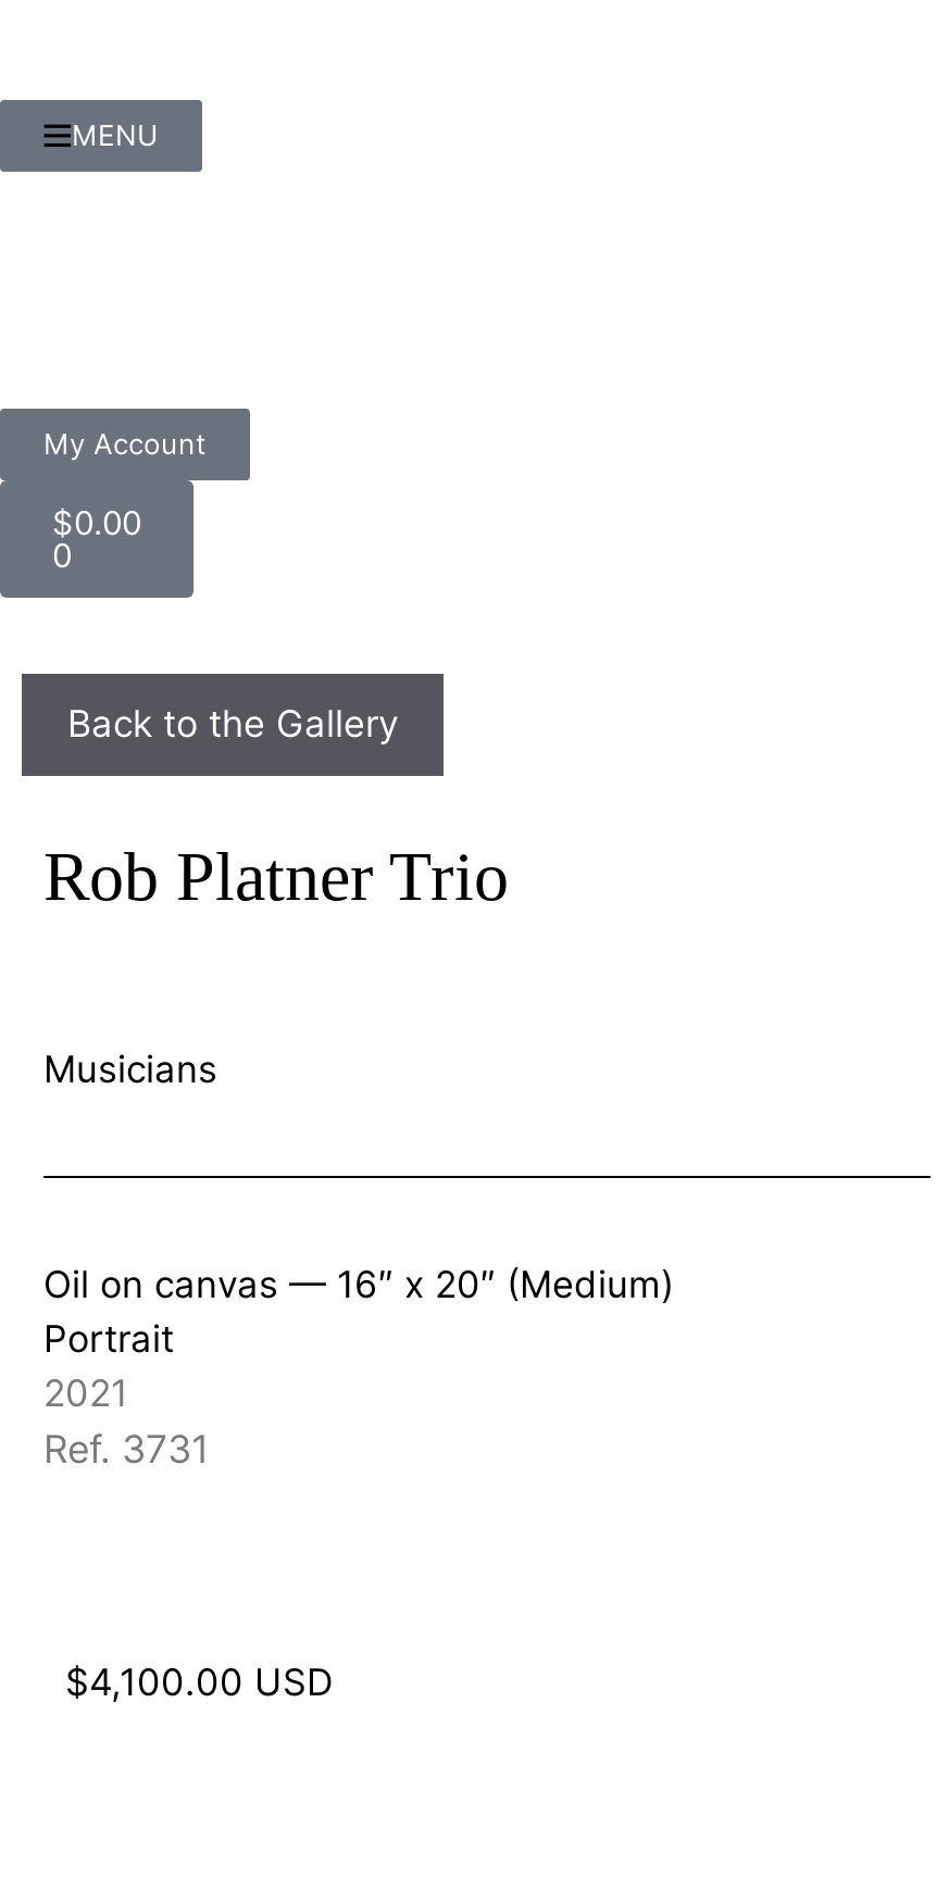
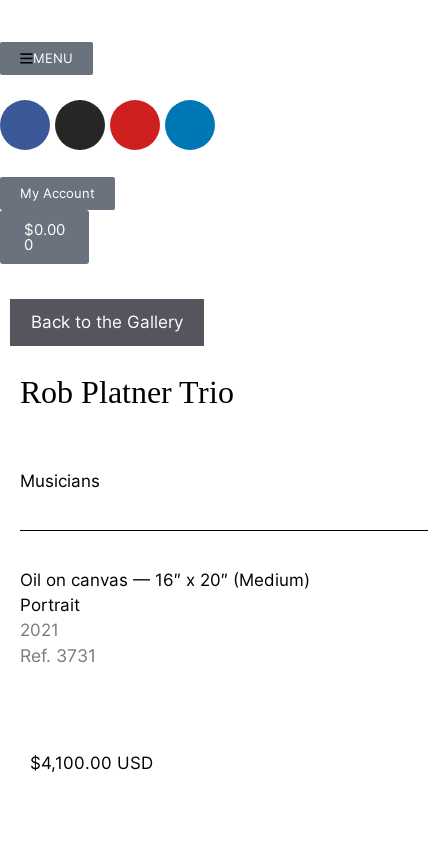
none -> [3,99,216,151] [image]

